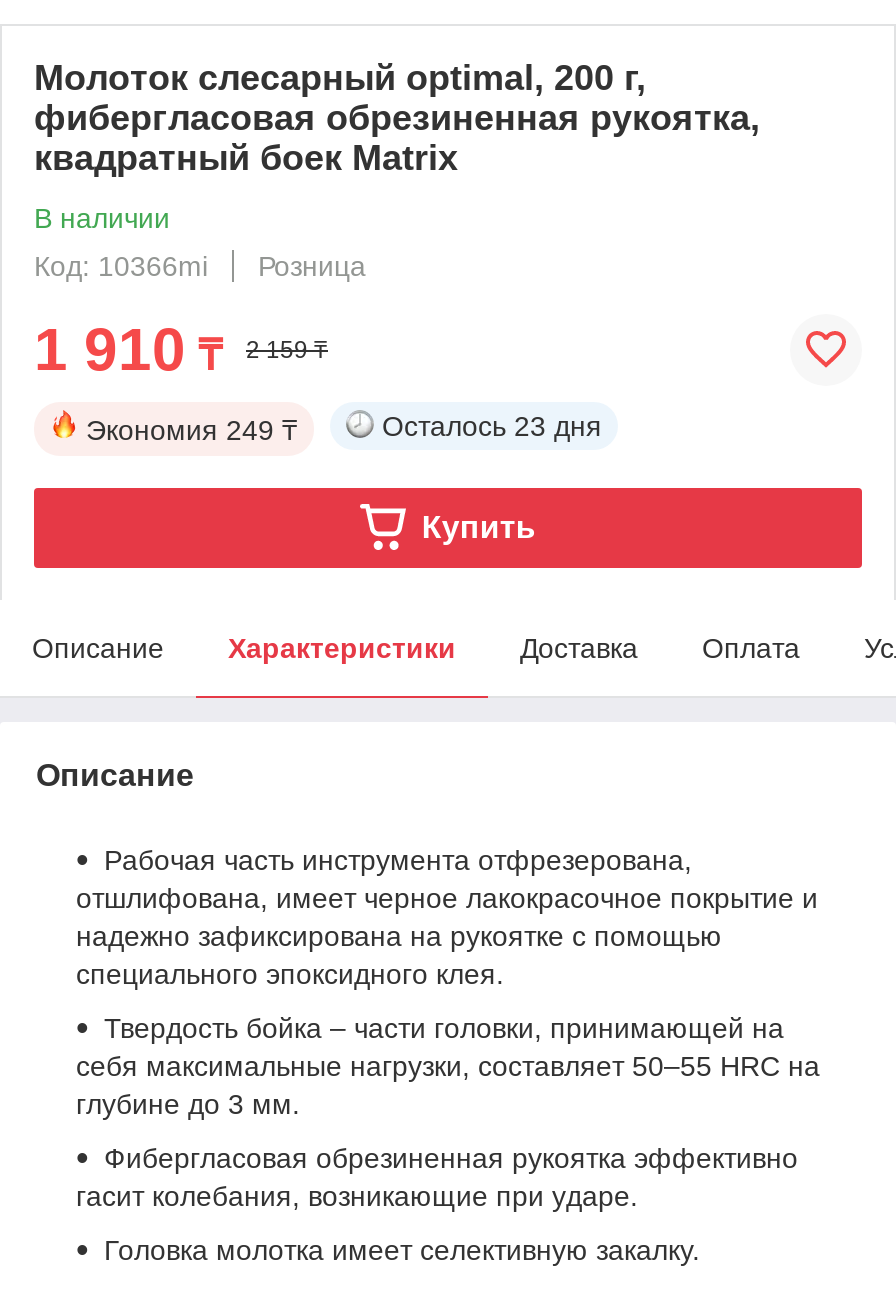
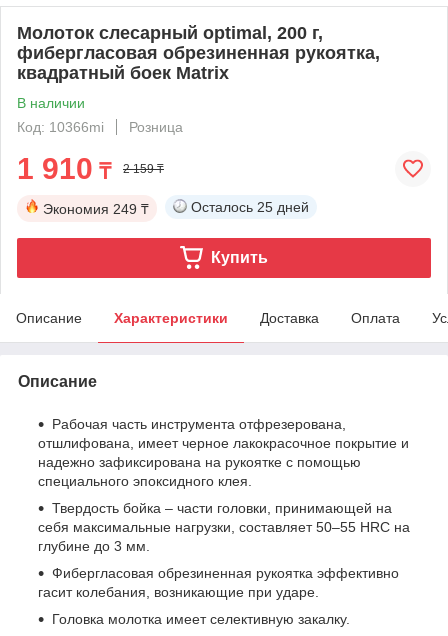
[382,410,602,442] Осталось 23 дня -> [191,199,309,215] Осталось 25 дней

